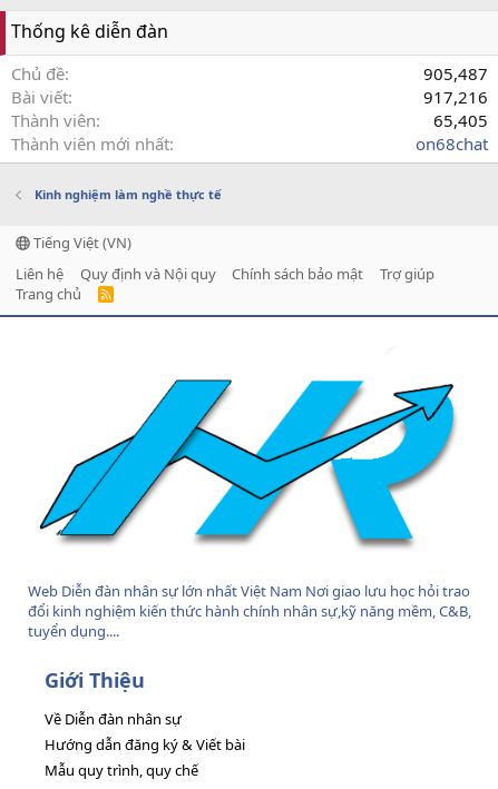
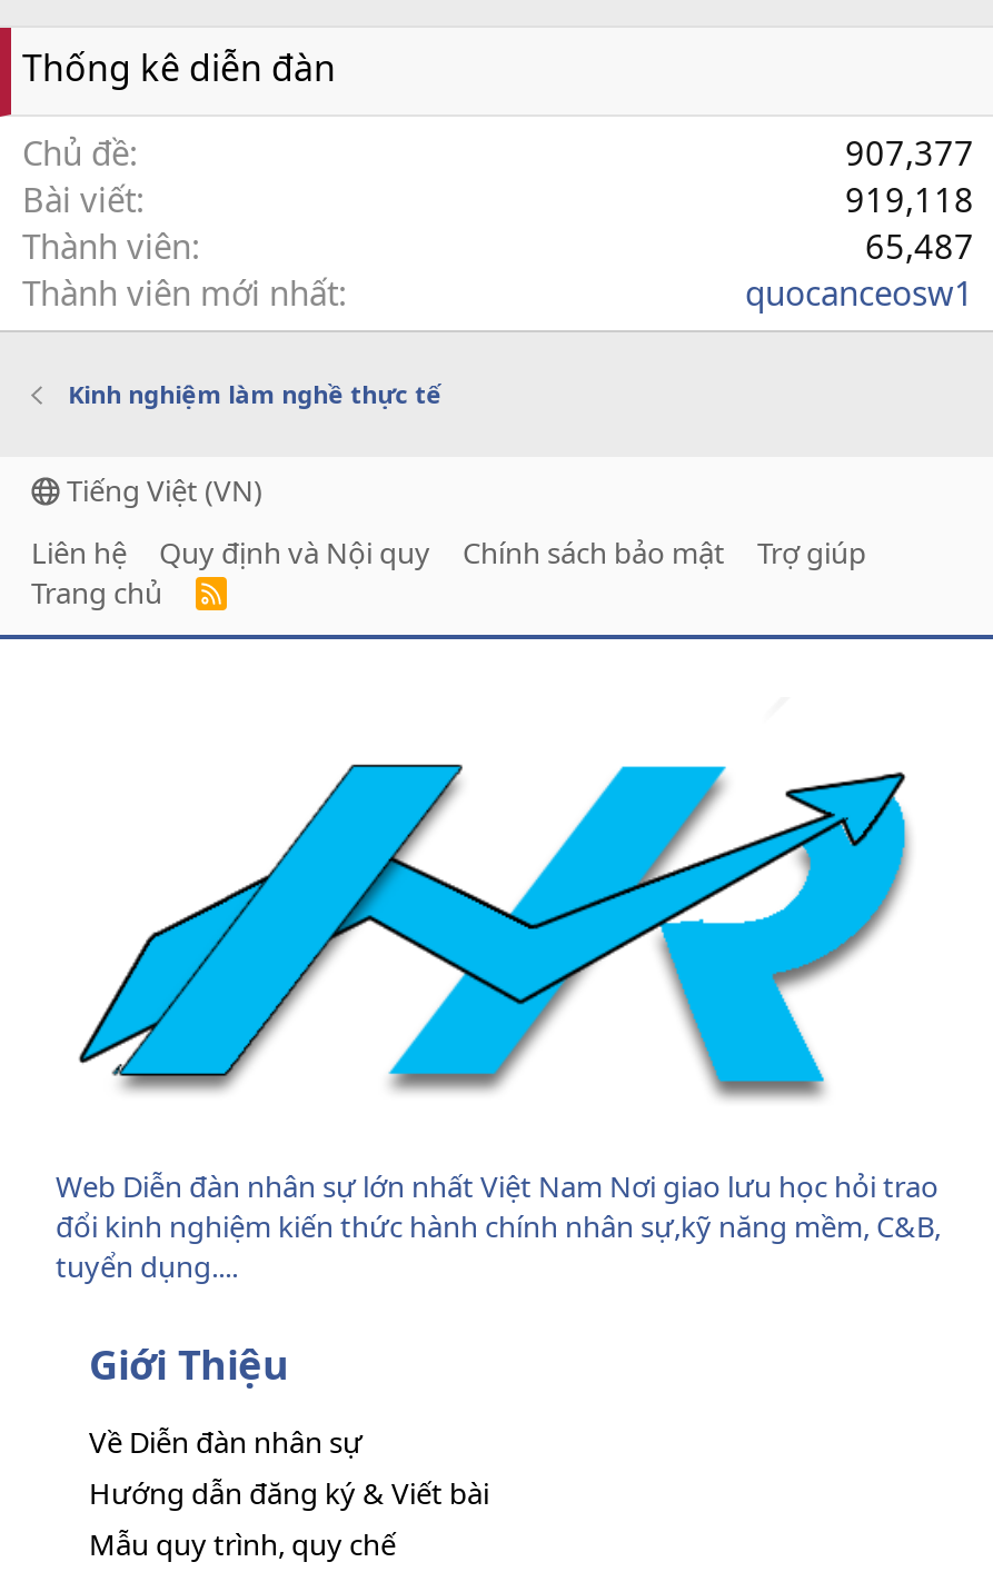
[423,63,488,85] 905,487 -> [845,131,974,175] 907,377
[423,86,488,108] 917,216 -> [845,177,974,222] 919,118
[433,109,488,132] 65,405 -> [865,224,974,268] 65,487
[416,133,488,155] on68chat -> [745,271,974,315] quocanceosw1

